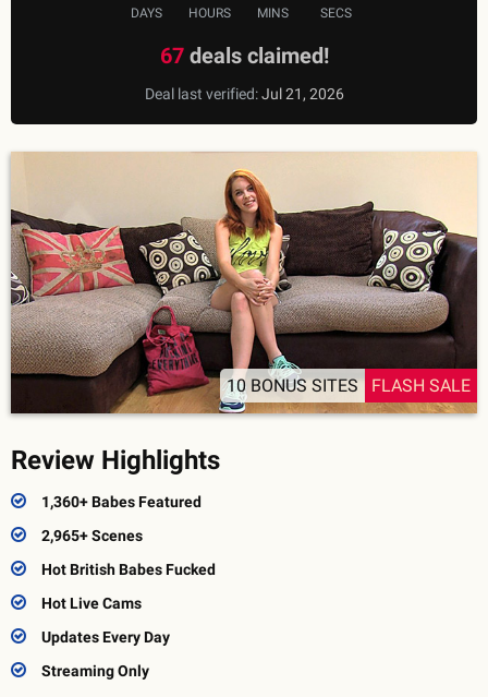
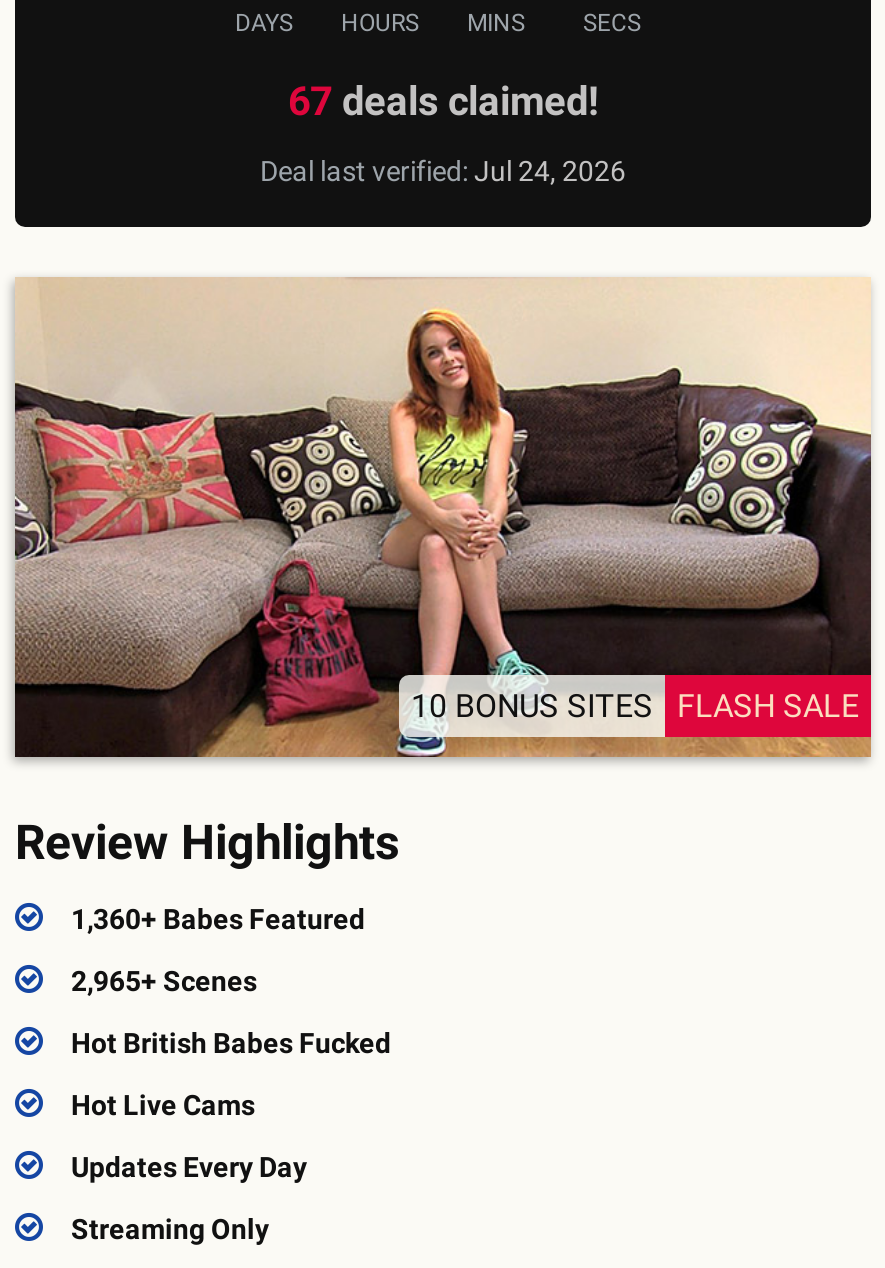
[144,85,344,103] Deal last verified: Jul 21, 2026 -> [260,155,626,187] Deal last verified: Jul 24, 2026

